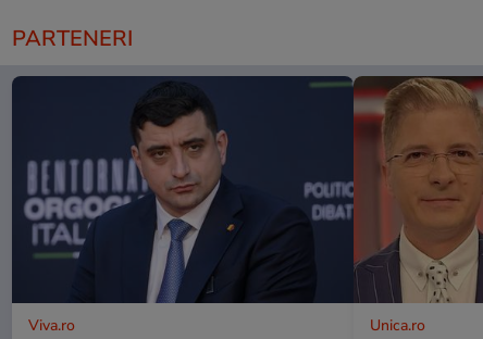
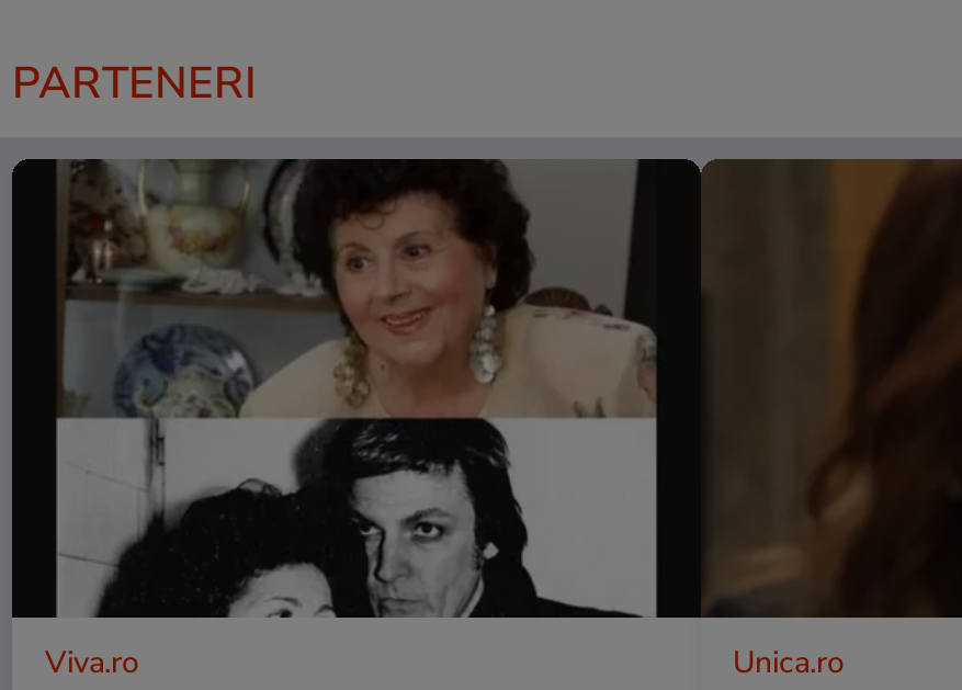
[12,75,480,304] [image] -> [12,157,955,620] [image]

